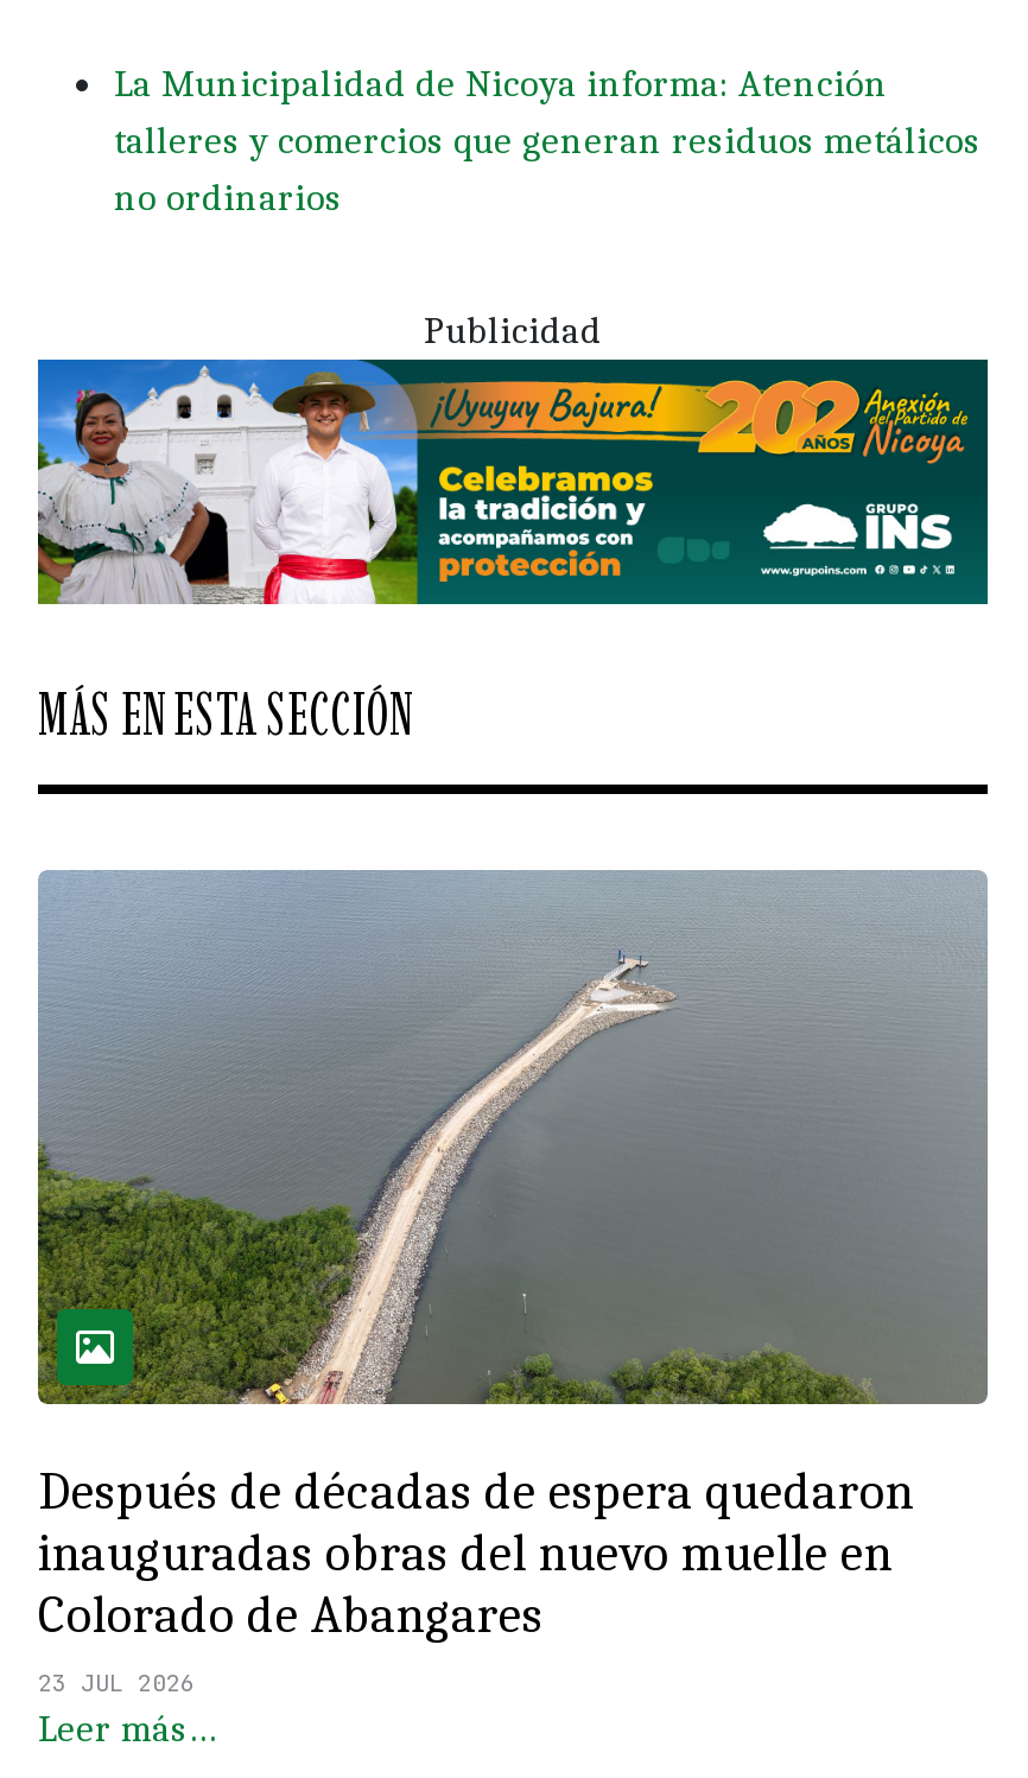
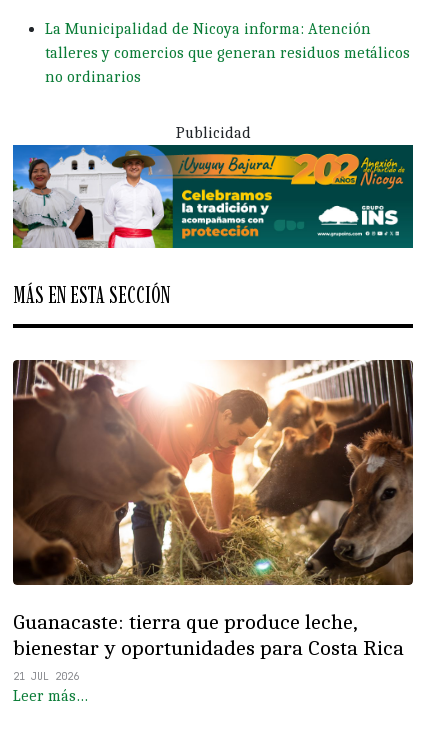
[38,868,988,1699] [image] | Después de décadas de espera quedaron | inauguradas obras del nuevo muelle en | Colorado de Abangares | 23 JUL 2026 -> [12,359,414,683] [image] | Guanacaste: tierra que produce leche, | bienestar y oportunidades para Costa Rica | 21 JUL 2026

